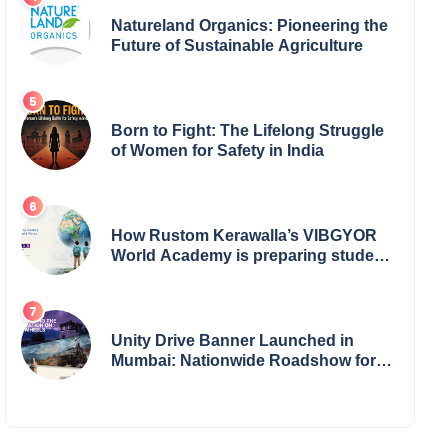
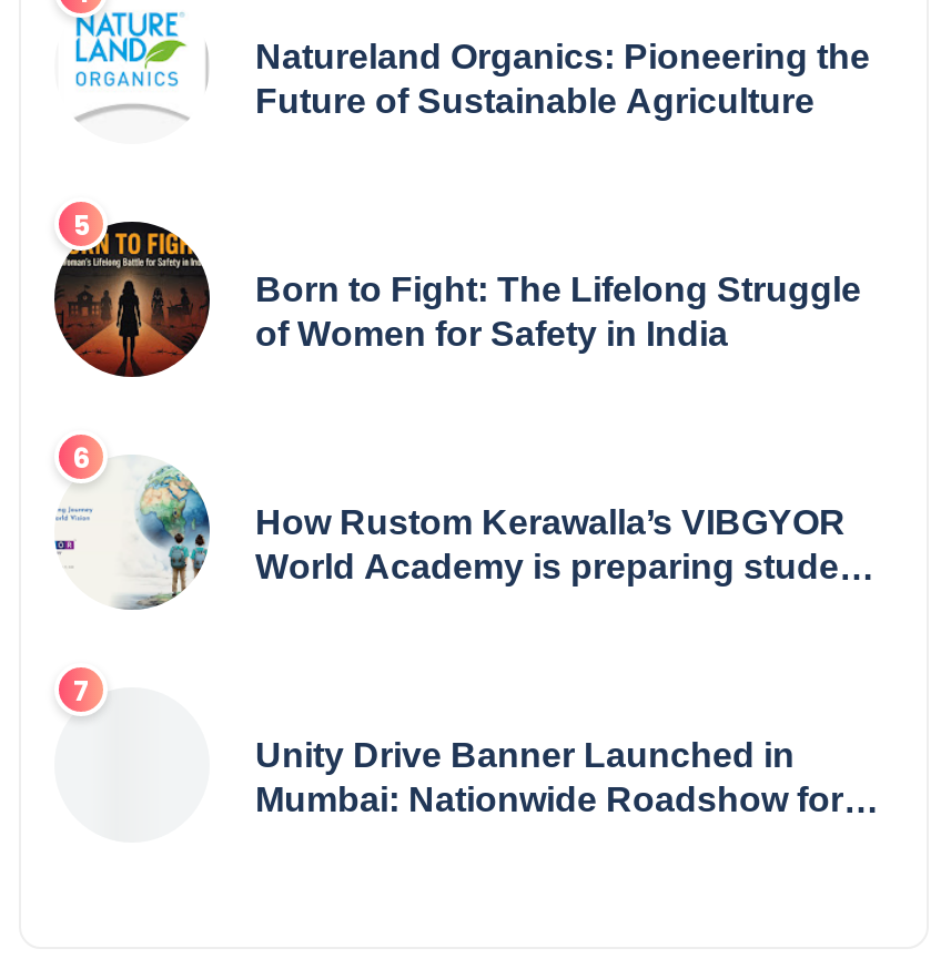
[20,309,92,380] [image] -> none

